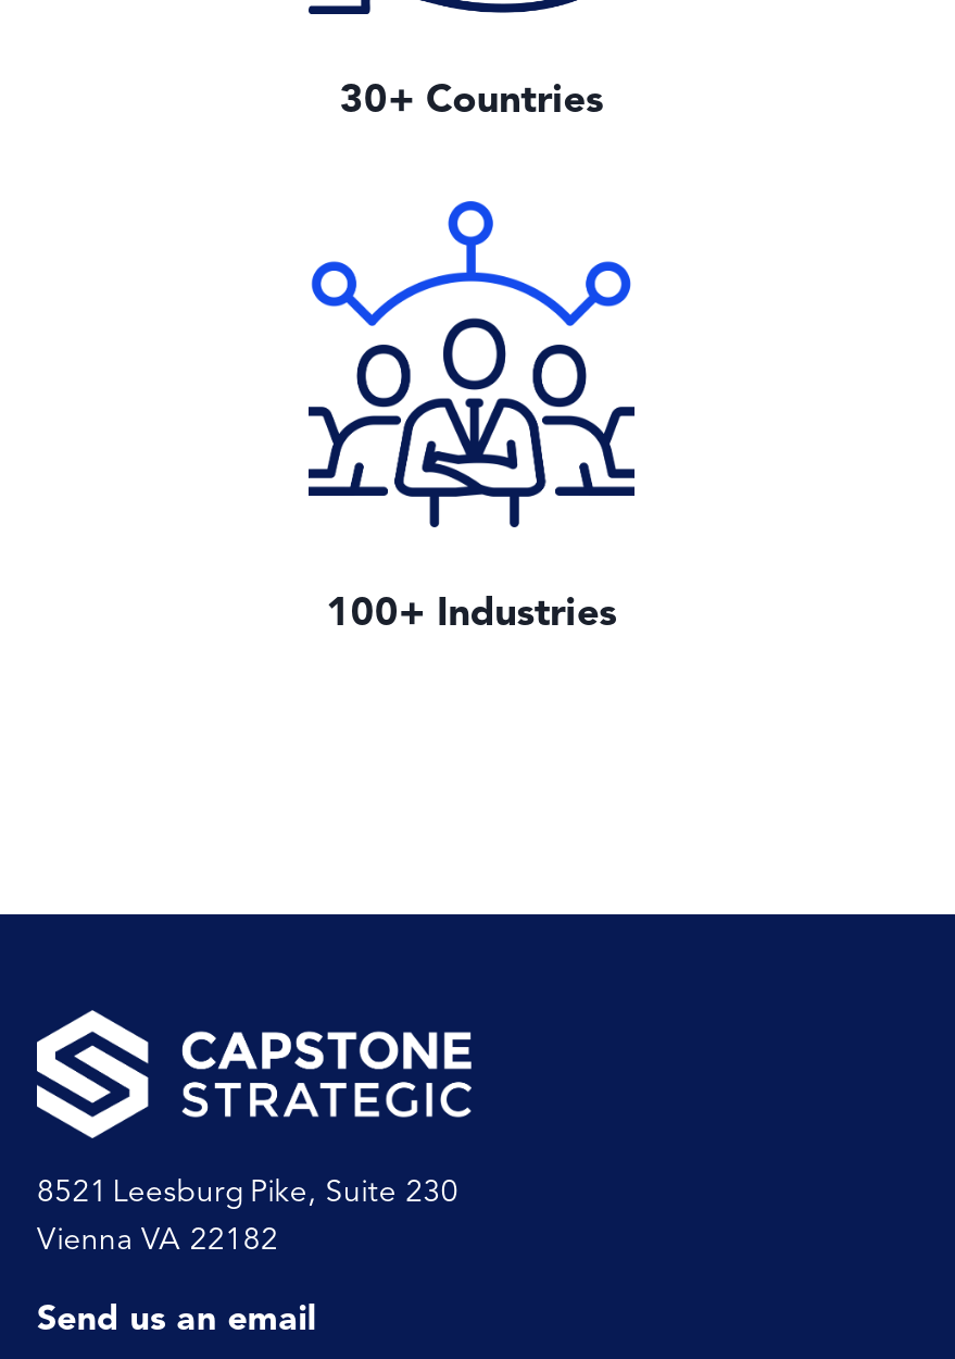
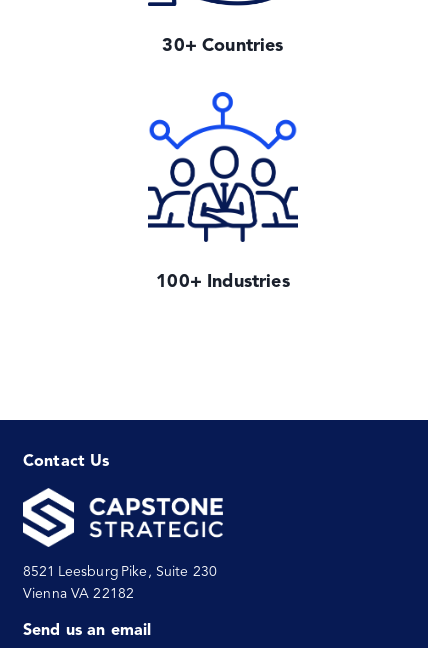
none -> [23,454,110,470] Contact Us

